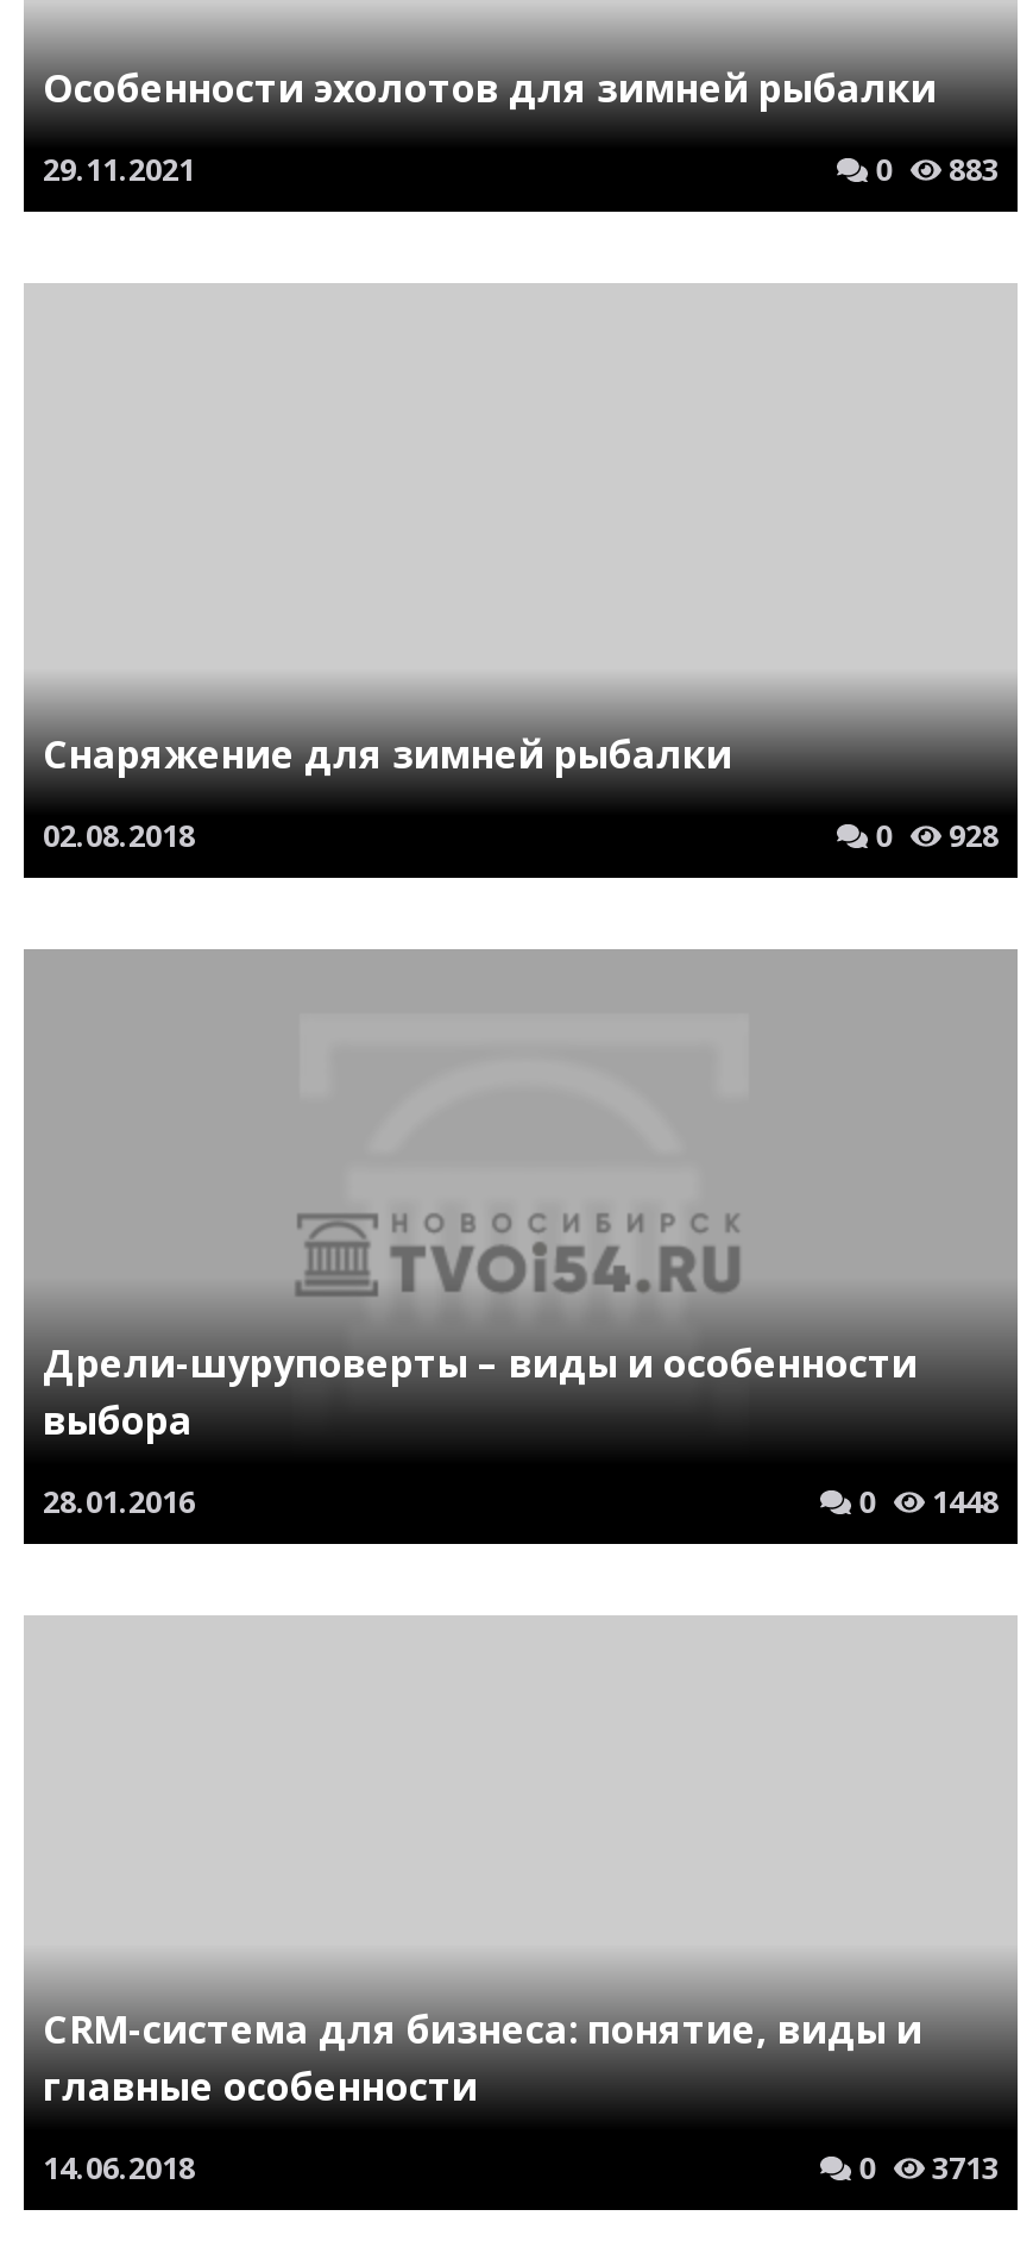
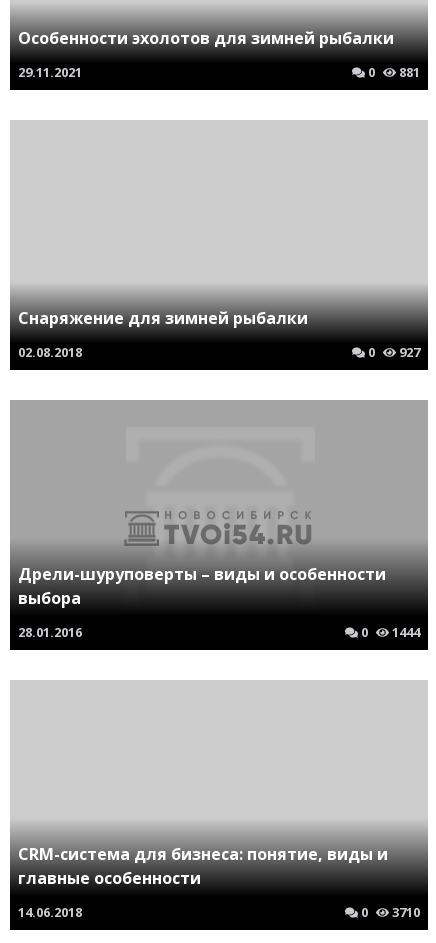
[868,148,999,191] 0 883 -> [365,63,420,81] 0 881
[868,814,999,857] 0 928 -> [365,343,420,361] 0 927
[852,1480,999,1523] 0 1448 -> [358,623,420,641] 0 1444
[852,2146,999,2189] 0 3713 -> [358,903,420,921] 0 3710

